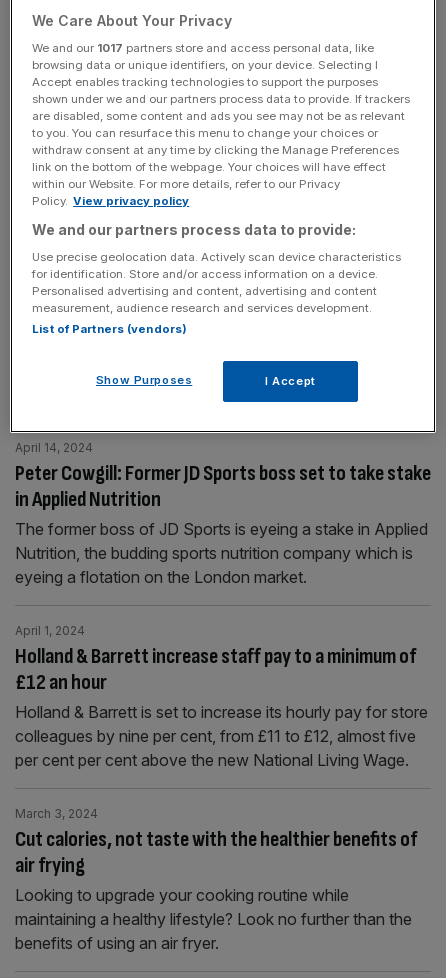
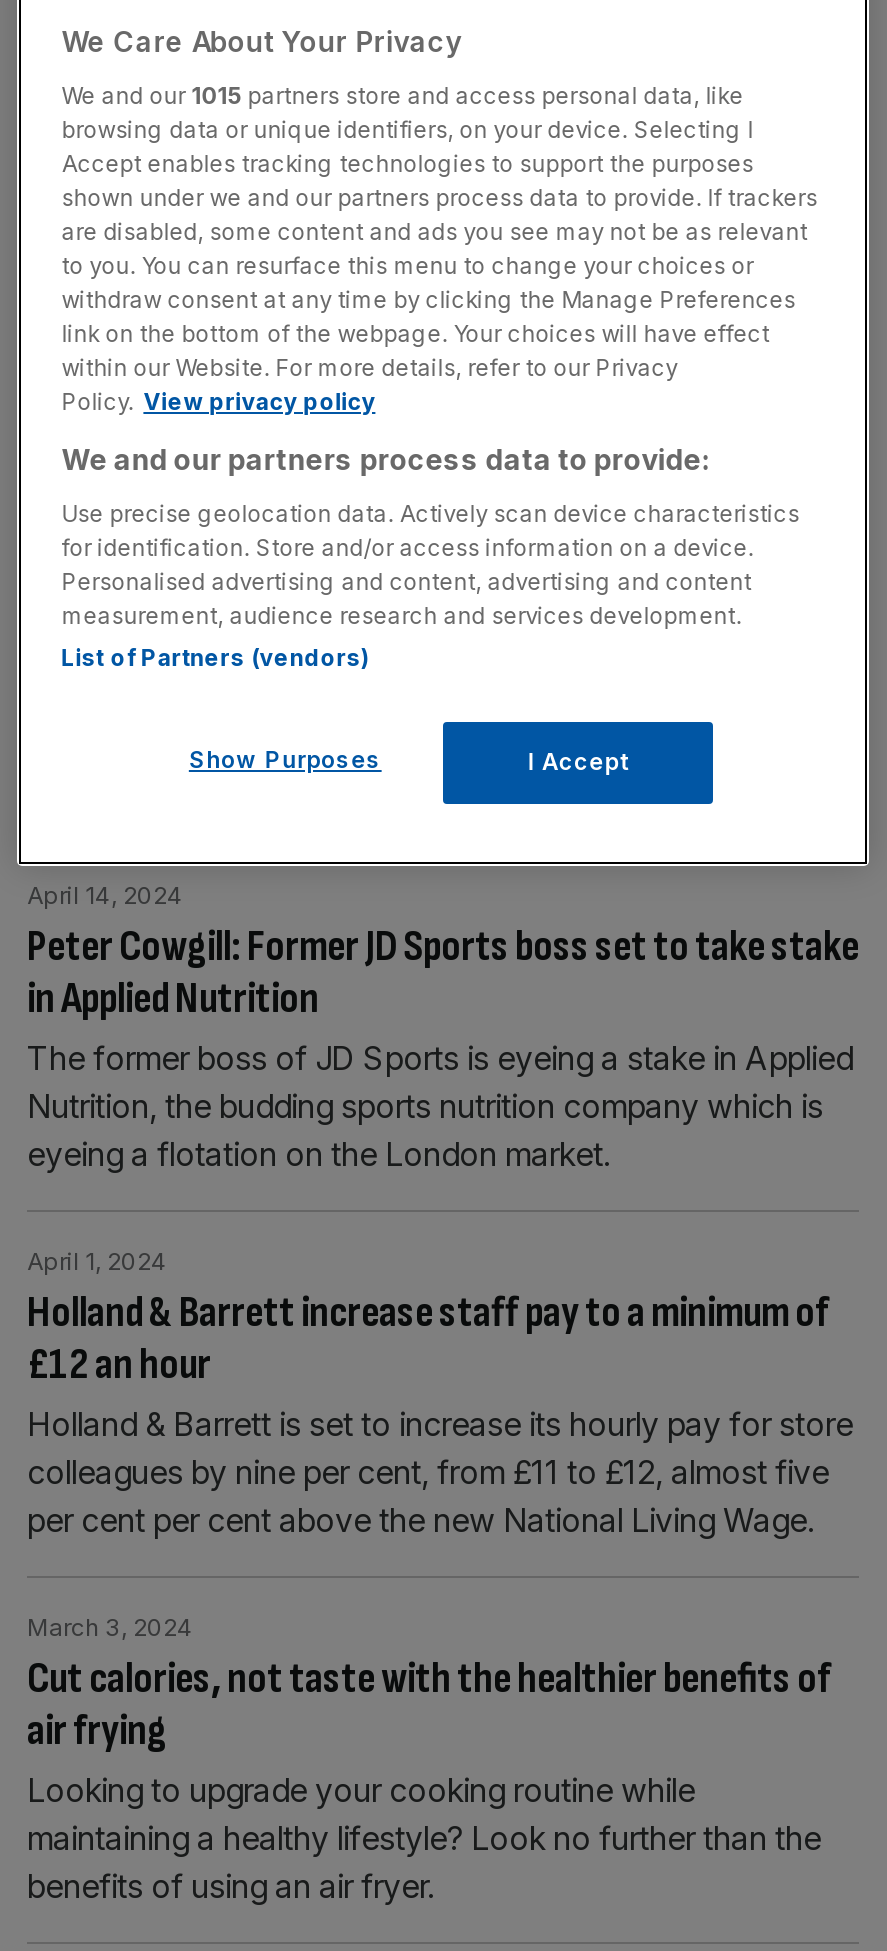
[32,41,374,55] We and our 1017 partners store and access personal data, like -> [61,82,743,110] We and our 1015 partners store and access personal data, like

